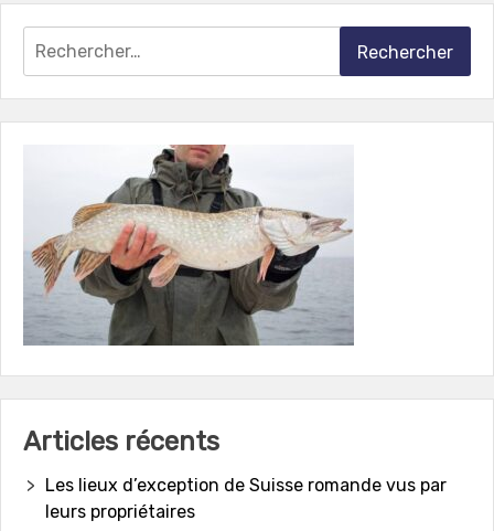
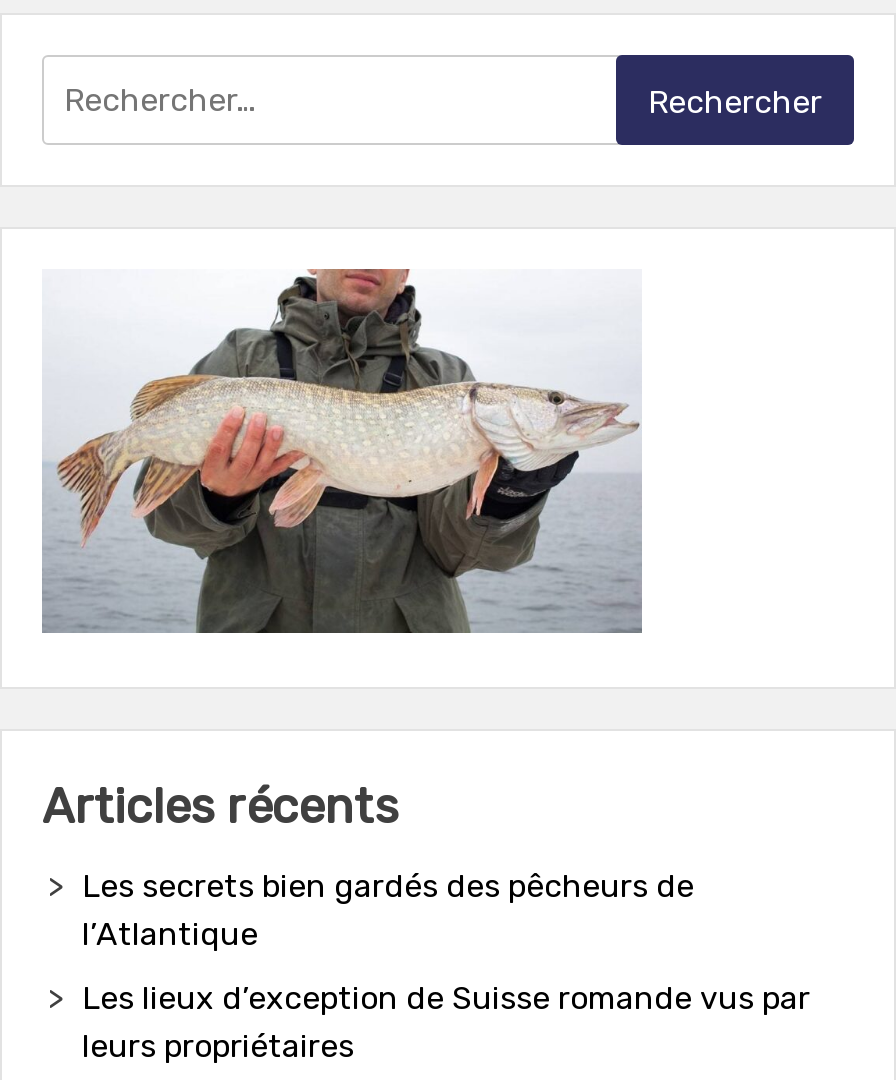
none -> [82,867,694,953] Les secrets bien gardés des pêcheurs de | l’Atlantique

